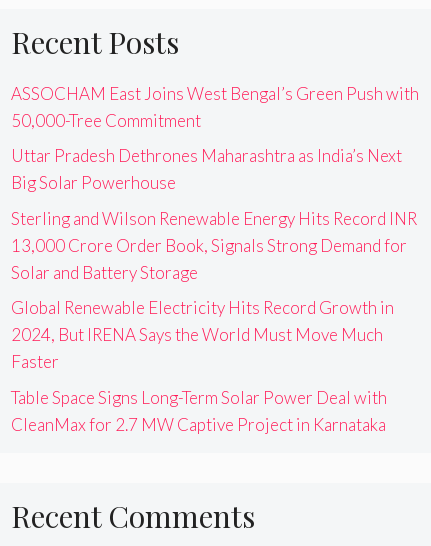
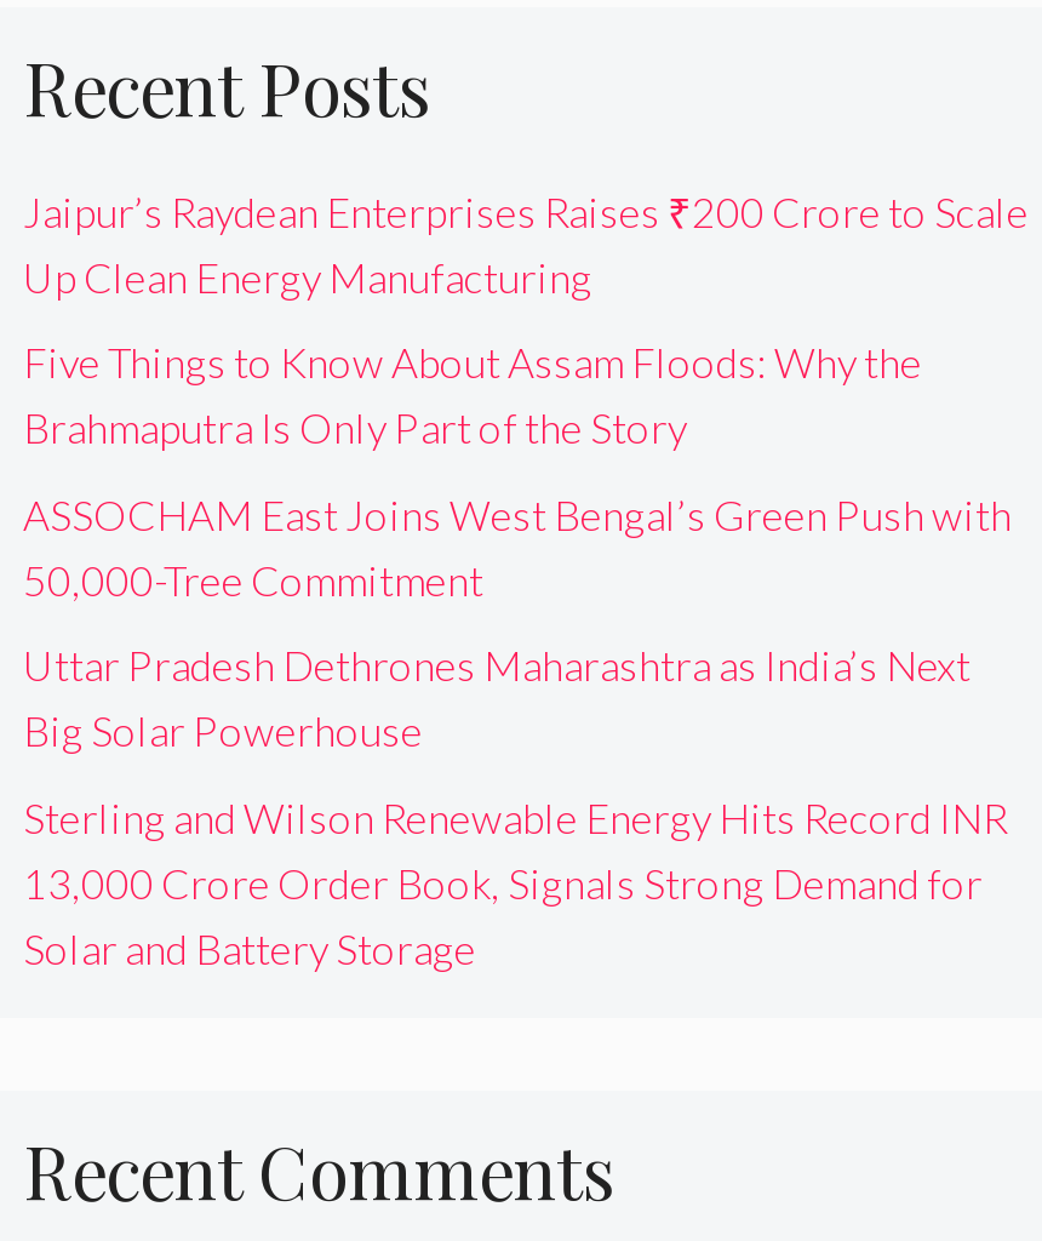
none -> [23,186,1029,454] Jaipur’s Raydean Enterprises Raises ₹200 Crore to Scale | Up Clean Energy Manufacturing | Five Things to Know About Assam Floods: Why the | Brahmaputra Is Only Part of the Story
moved [11,83,419,283] -> [23,489,1012,974]: ASSOCHAM East Joins West Bengal’s Green Push with | 50,000-Tree Commitment | Uttar Pradesh Dethrones Maharashtra as India’s Next | Big Solar Powerhouse | Sterling and Wilson Renewable Energy Hits Record INR | 13,000 Crore Order Book, Signals Strong Demand for | Solar and Battery Storage
[11,297,394,435] Global Renewable Electricity Hits Record Growth in | 2024, But IRENA Says the World Must Move Much | Faster | Table Space Signs Long-Term Solar Power Deal with | CleanMax for 2.7 MW Captive Project in Karnataka -> none

